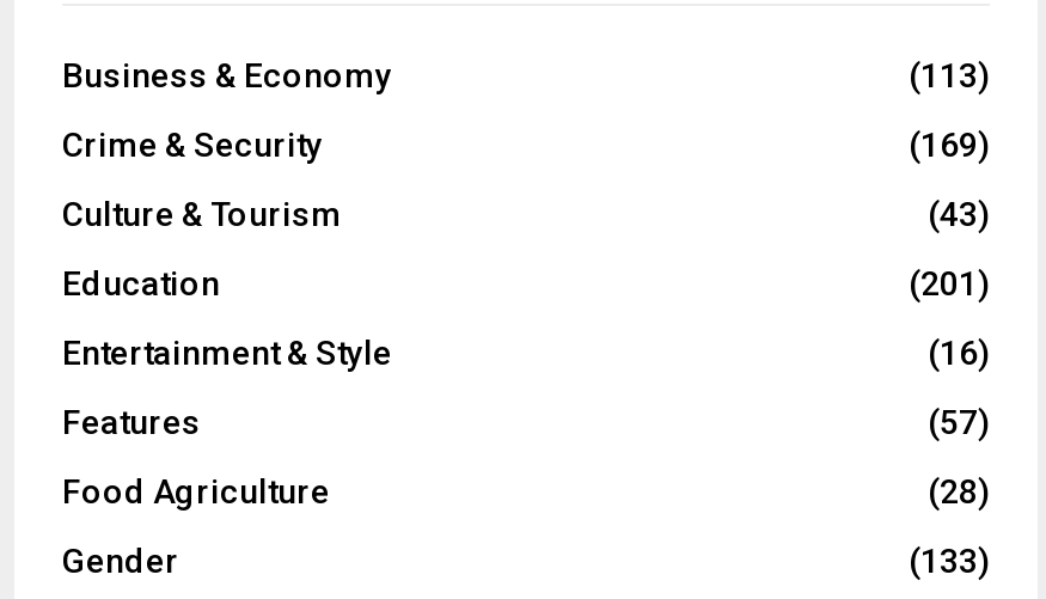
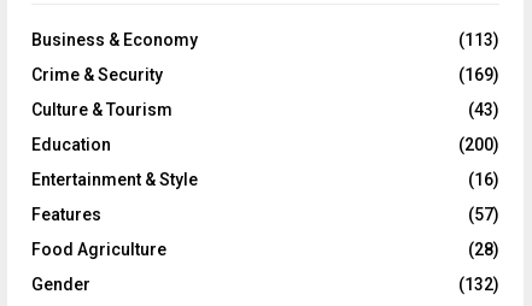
[909,263,990,302] (201) -> [458,135,499,154] (200)
[909,541,990,579] (133) -> [458,275,499,294] (132)

